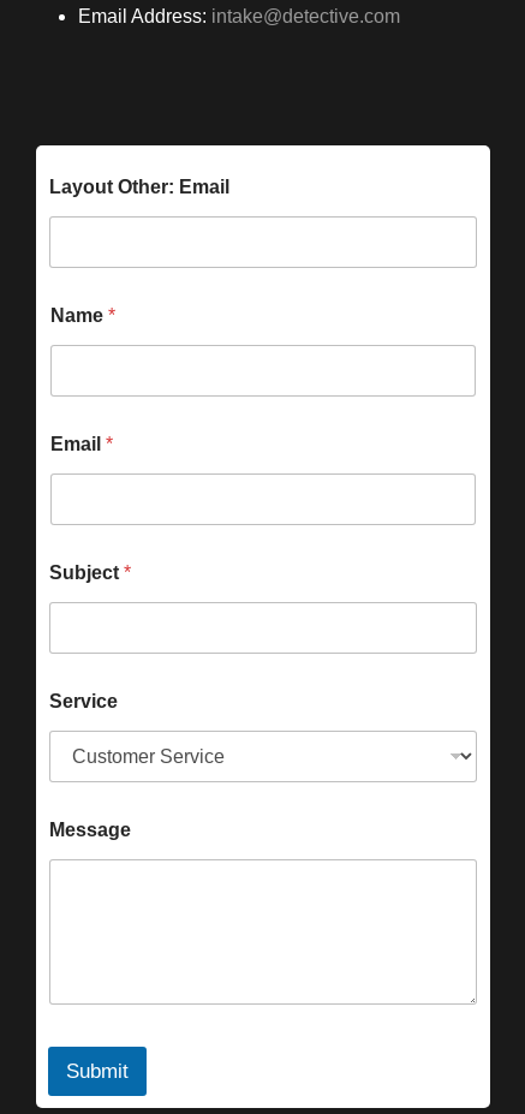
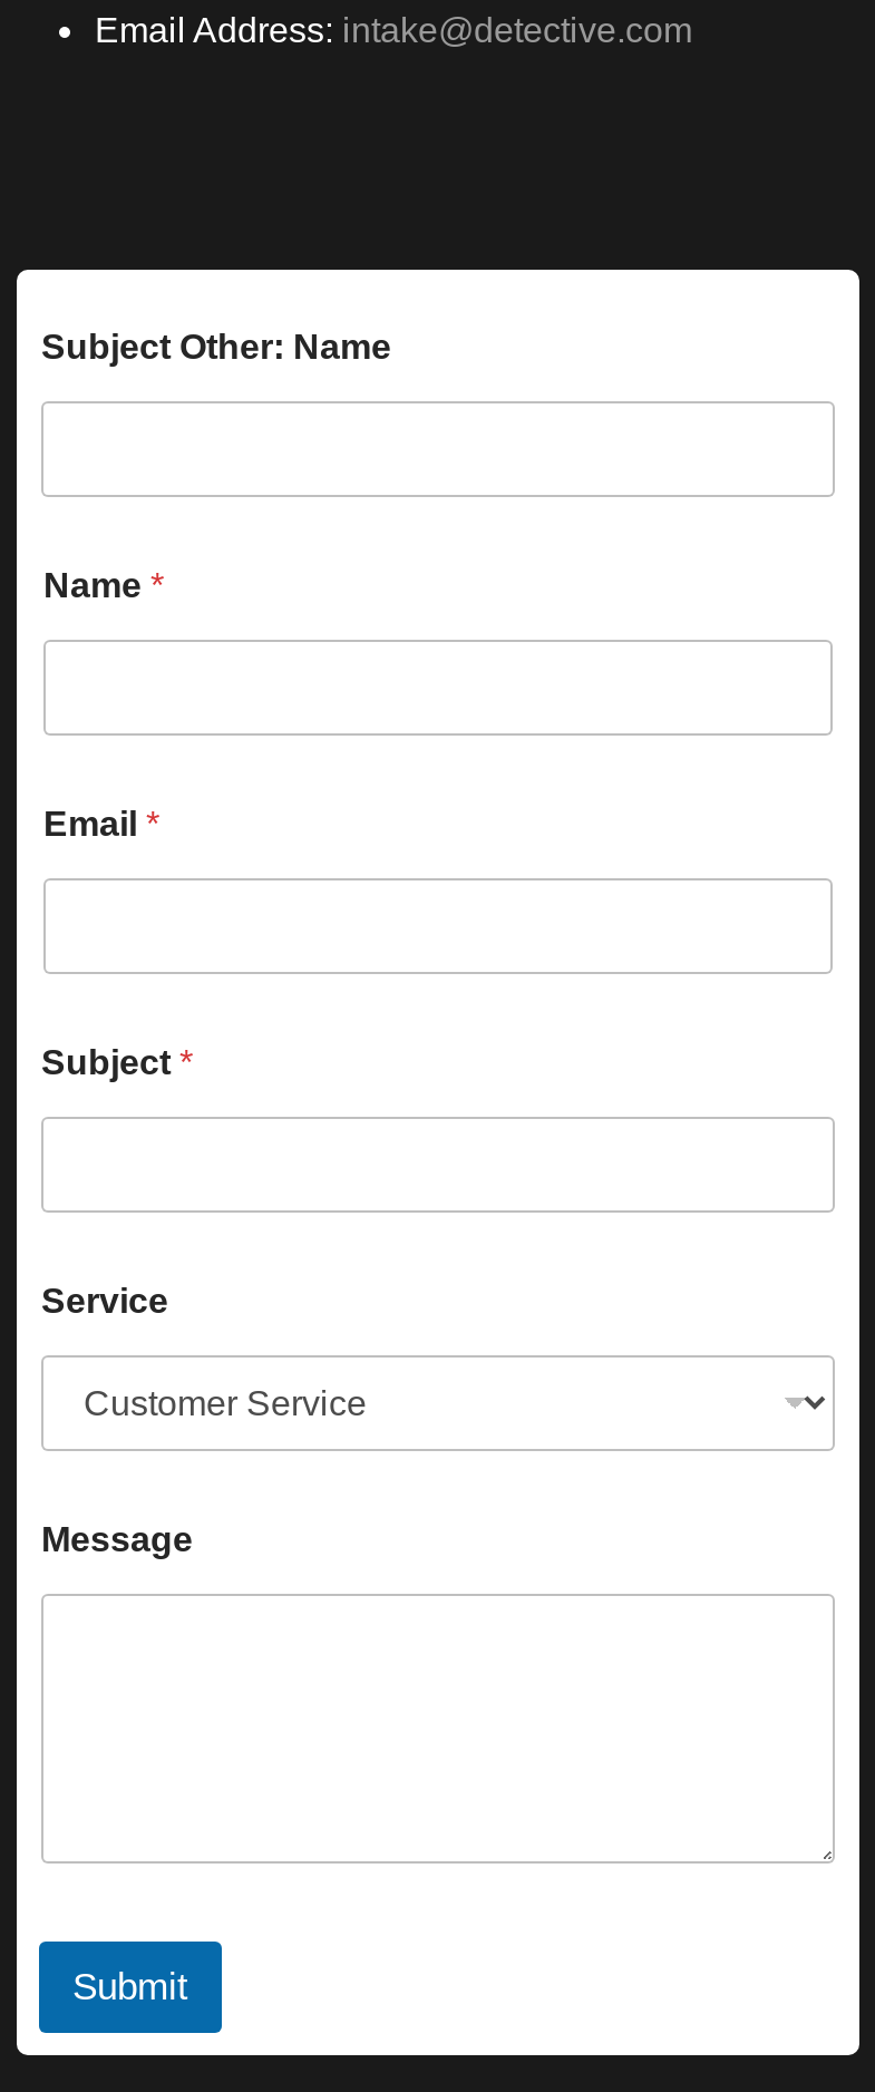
[49,177,229,197] Layout Other: Email -> [41,328,391,366] Subject Other: Name

